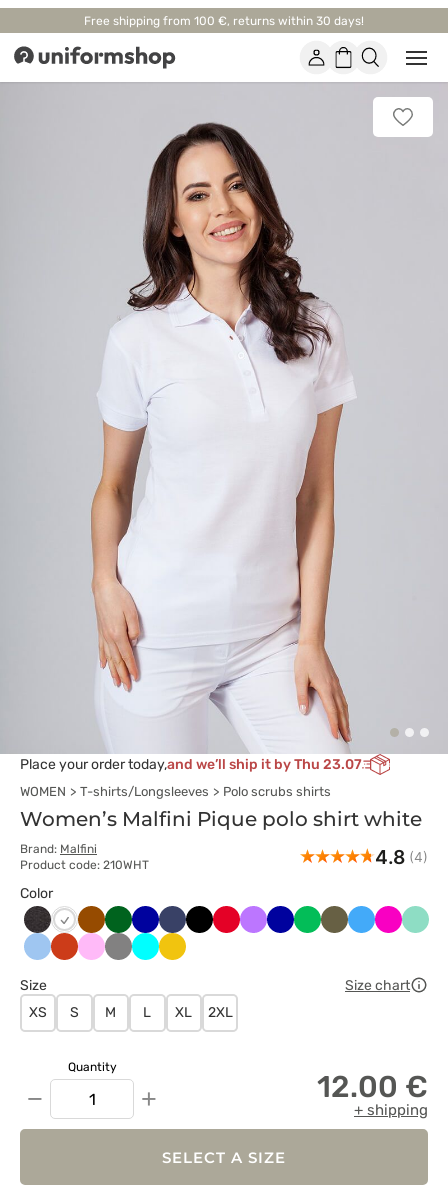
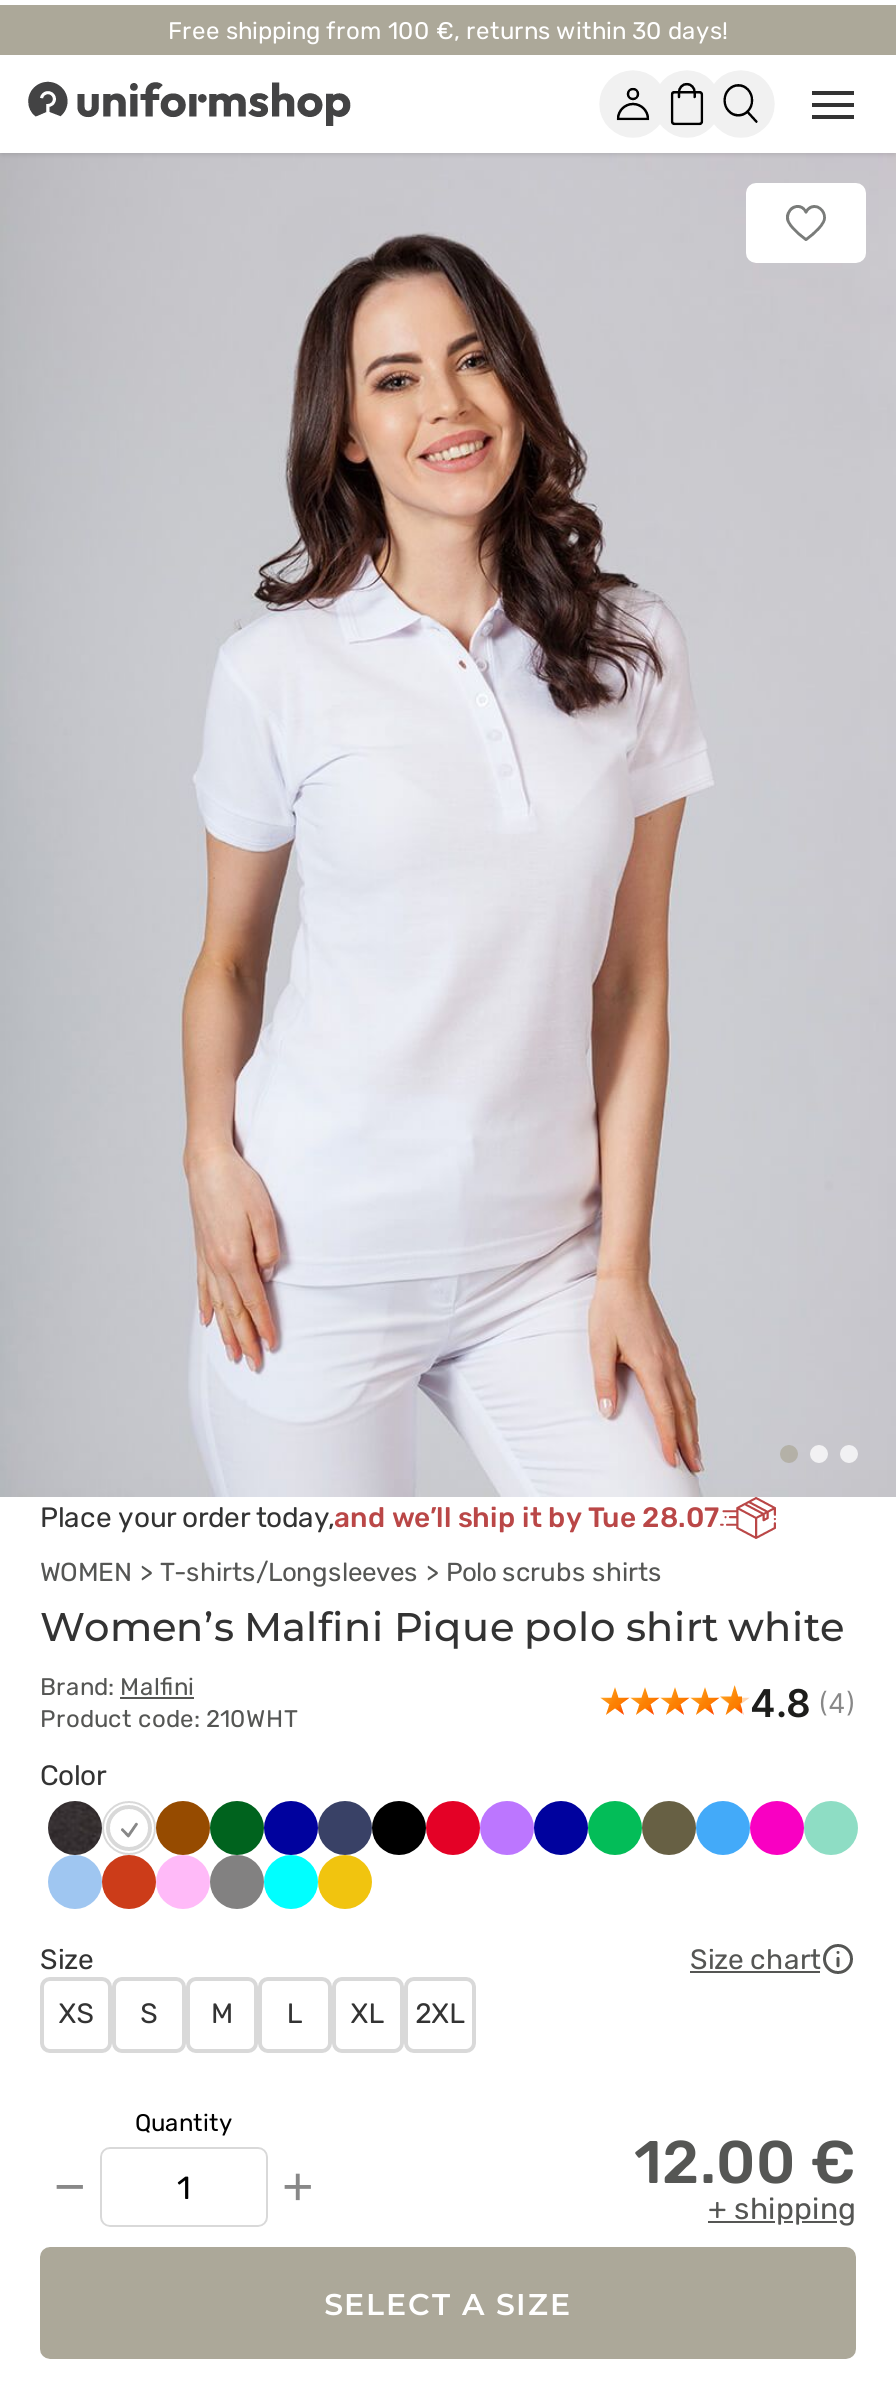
[20,756,362,773] Place your order today,and we’ll ship it by Thu 23.07 -> [40,1500,720,1534] Place your order today,and we’ll ship it by Tue 28.07

